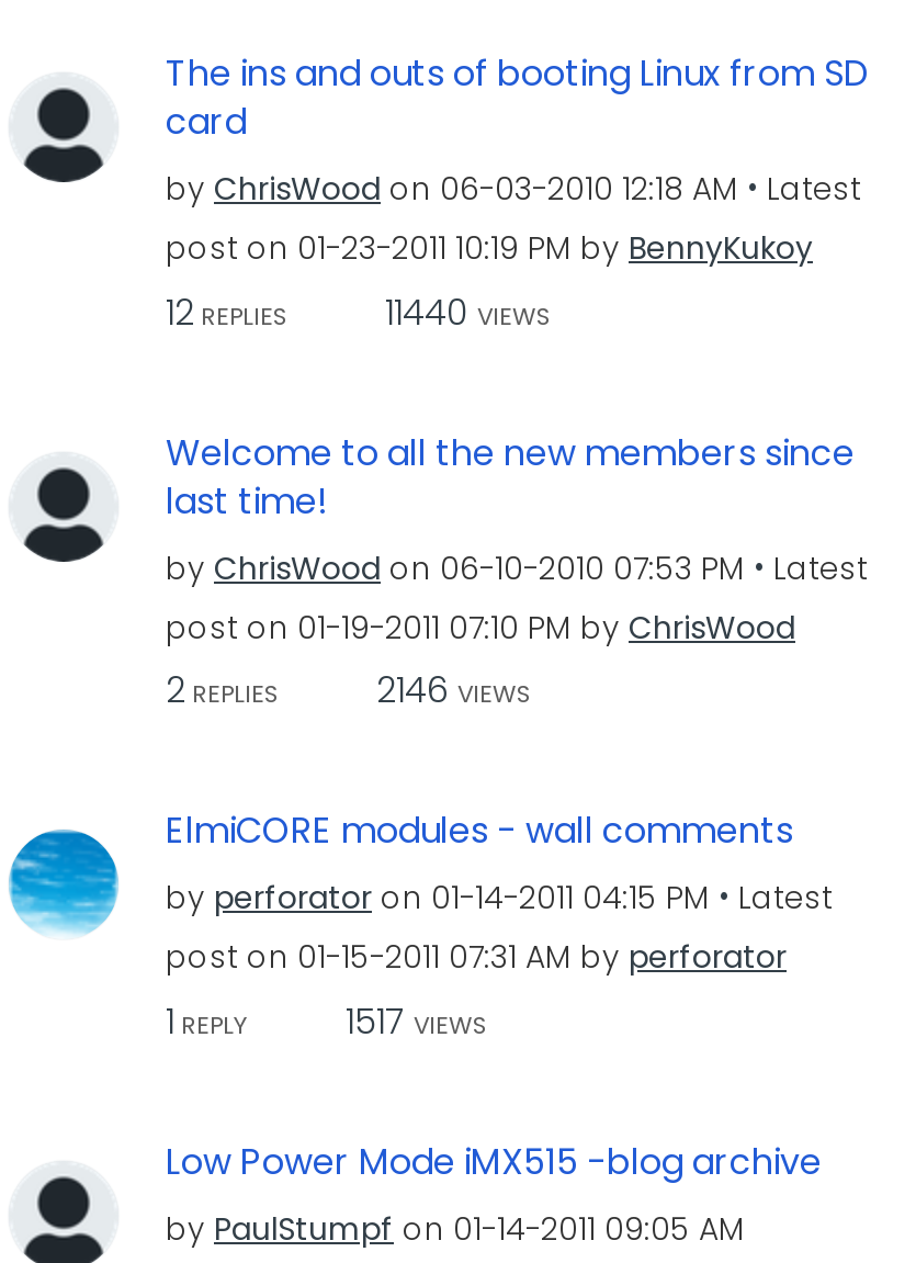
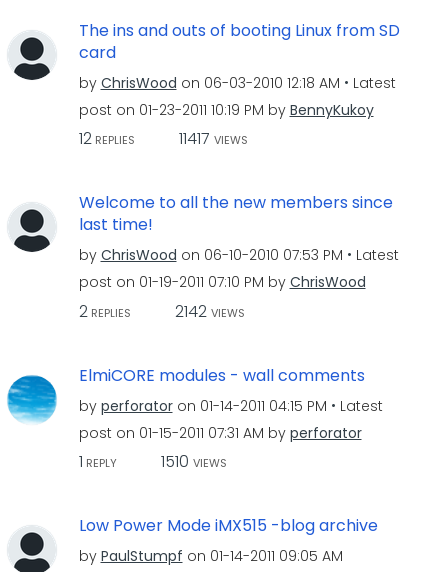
[166,286,552,337] 12 REPLIES 11440 VIEWS -> [78,127,247,150] 12 REPLIES 11417 VIEWS
[166,665,532,715] 2 REPLIES 2146 VIEWS -> [78,299,244,322] 2 REPLIES 2142 VIEWS
[166,995,488,1046] 1 REPLY 1517 VIEWS -> [78,450,226,473] 1 REPLY 1510 VIEWS

